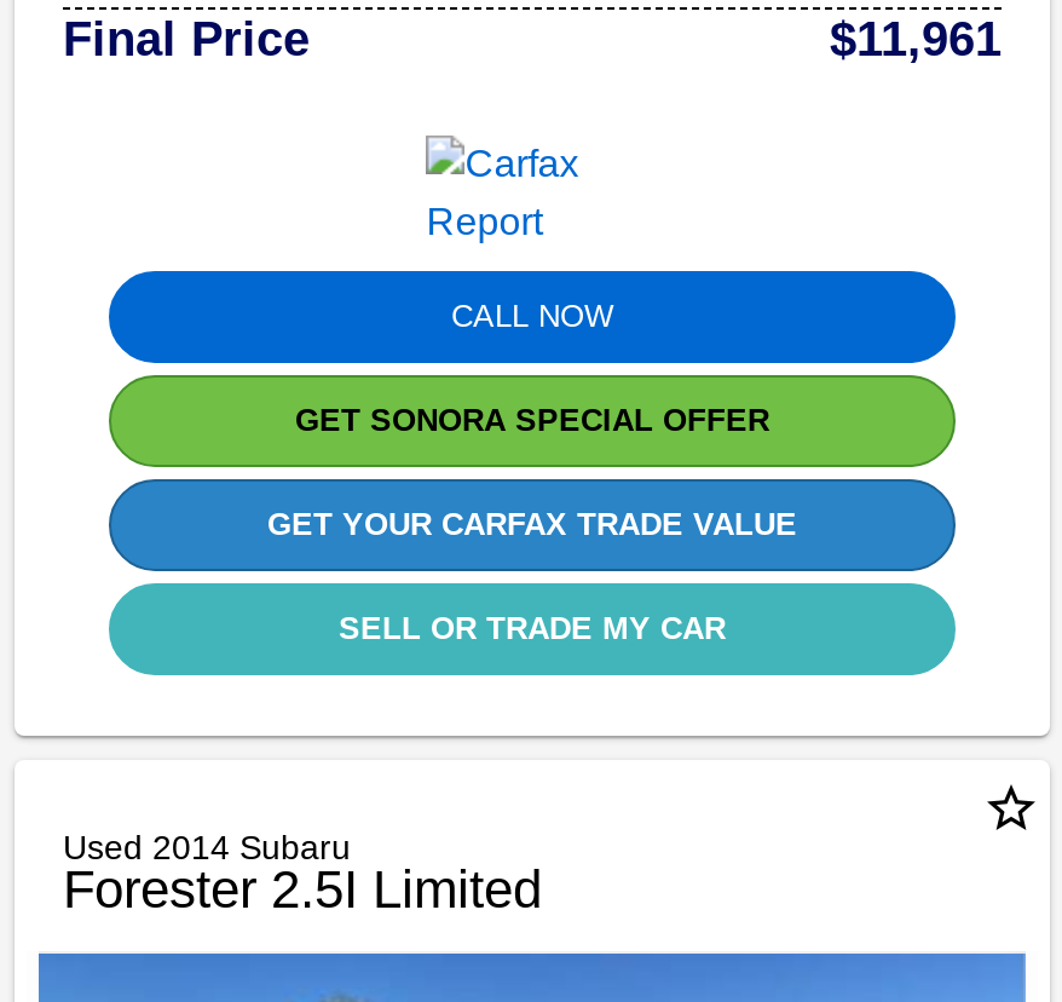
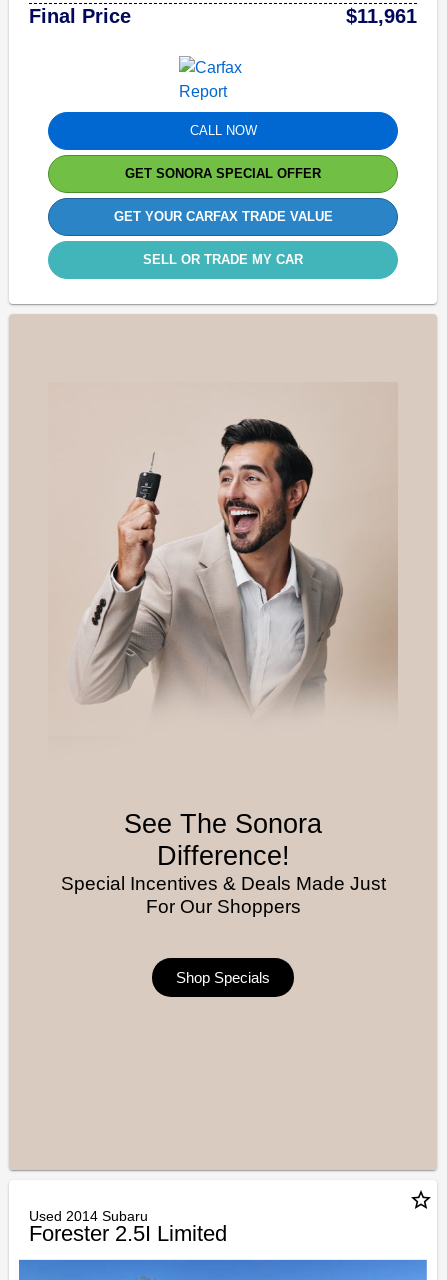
none -> [9,314,437,1169] [image] | See The Sonora | Difference! | Special Incentives & Deals Made Just | For Our Shoppers | Shop Specials

